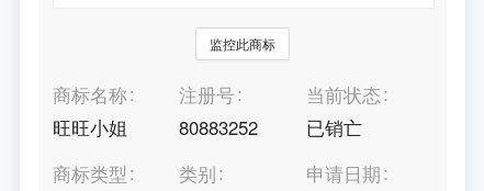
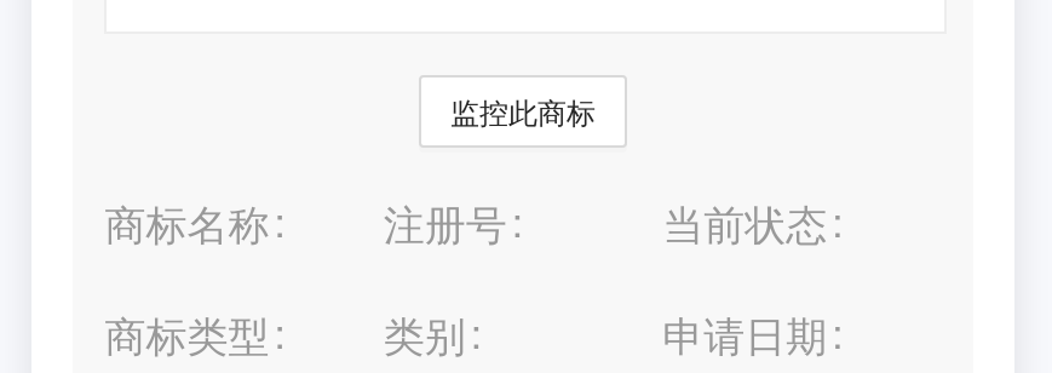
[53,114,128,141] 旺旺小姐 -> none
[179,114,258,141] 80883252 -> none
[306,114,362,141] 已销亡 -> none

